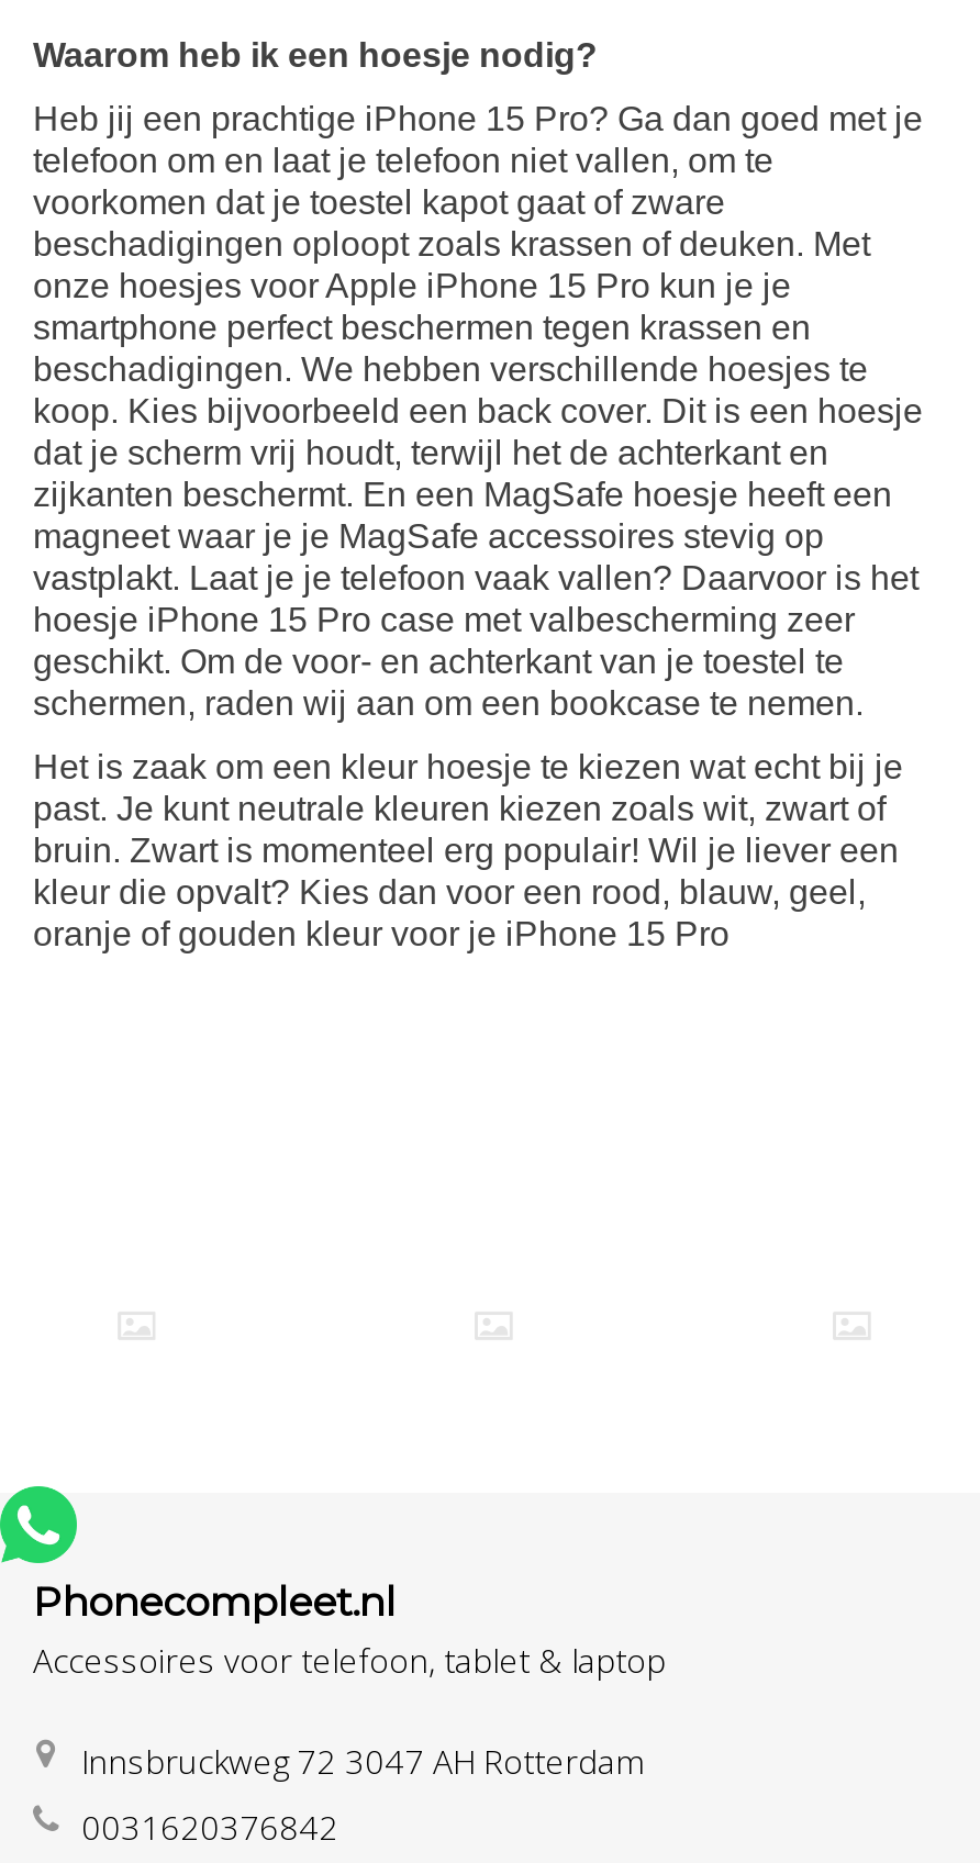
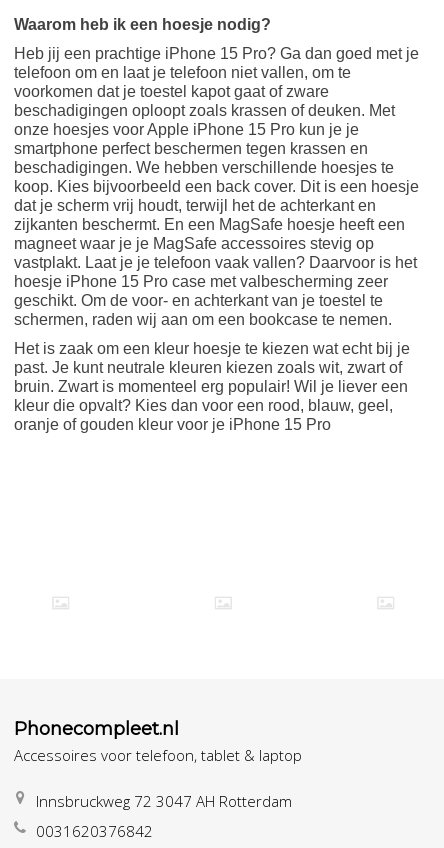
[7,1484,79,1565] [image] -> none

